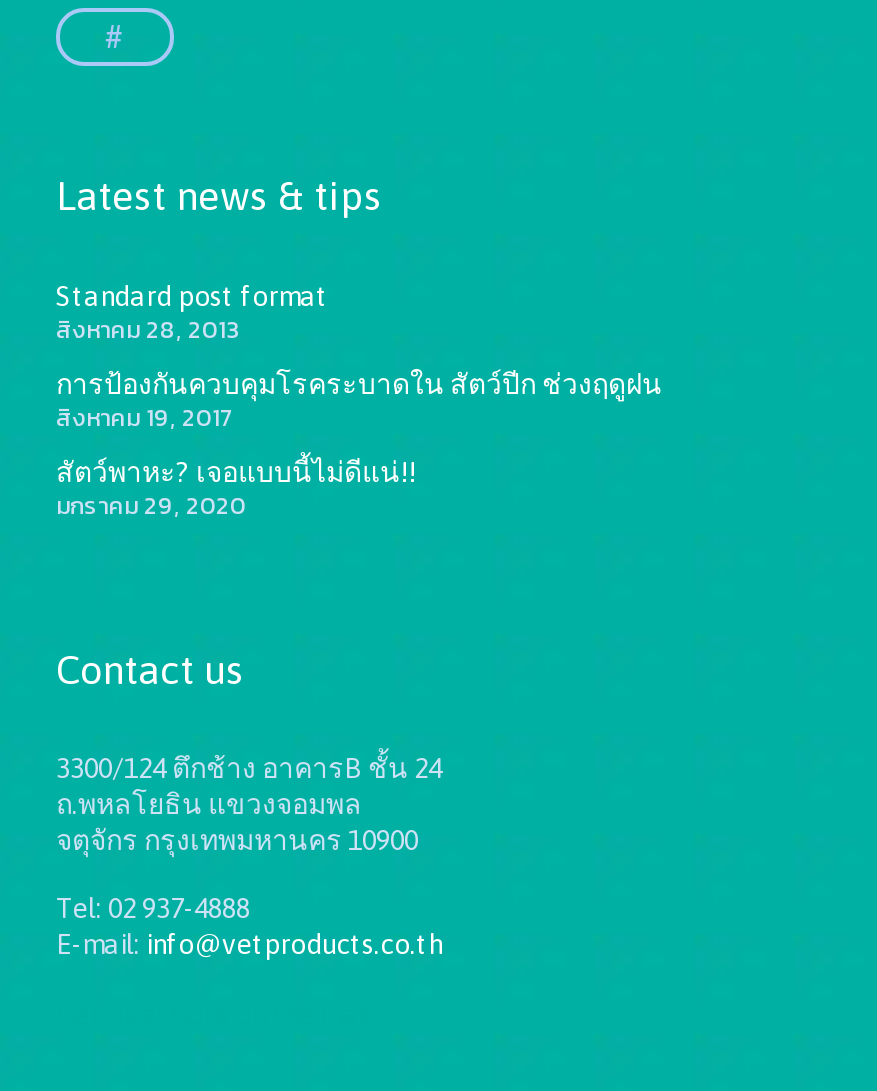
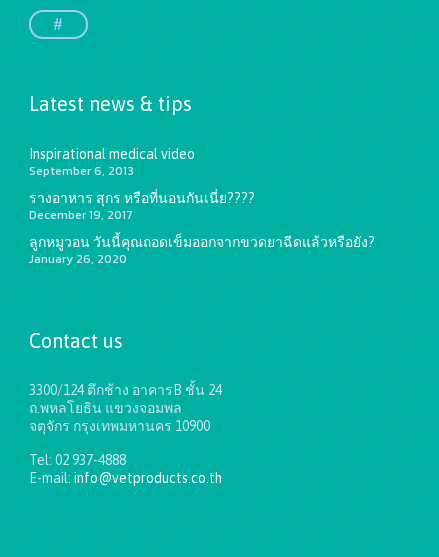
[56,279,328,347] Standard post format | สิงหาคม 28, 2013 -> [29,146,195,180] Inspirational medical video | September 6, 2013
[56,367,662,435] การป้องกันควบคุมโรคระบาดใน สัตว์ปีก ช่วงฤดูฝน | สิงหาคม 19, 2017 -> [29,190,255,224] รางอาหาร สุกร หรือที่นอนกันเนี่ย???? | December 19, 2017
[56,455,416,523] สัตว์พาหะ? เจอแบบนี้ไม่ดีแน่!! | มกราคม 29, 2020 -> [29,234,375,268] ลูกหมูวอน วันนี้คุณถอดเข็มออกจากขวดยาฉีดแล้วหรือยัง? | January 26, 2020

